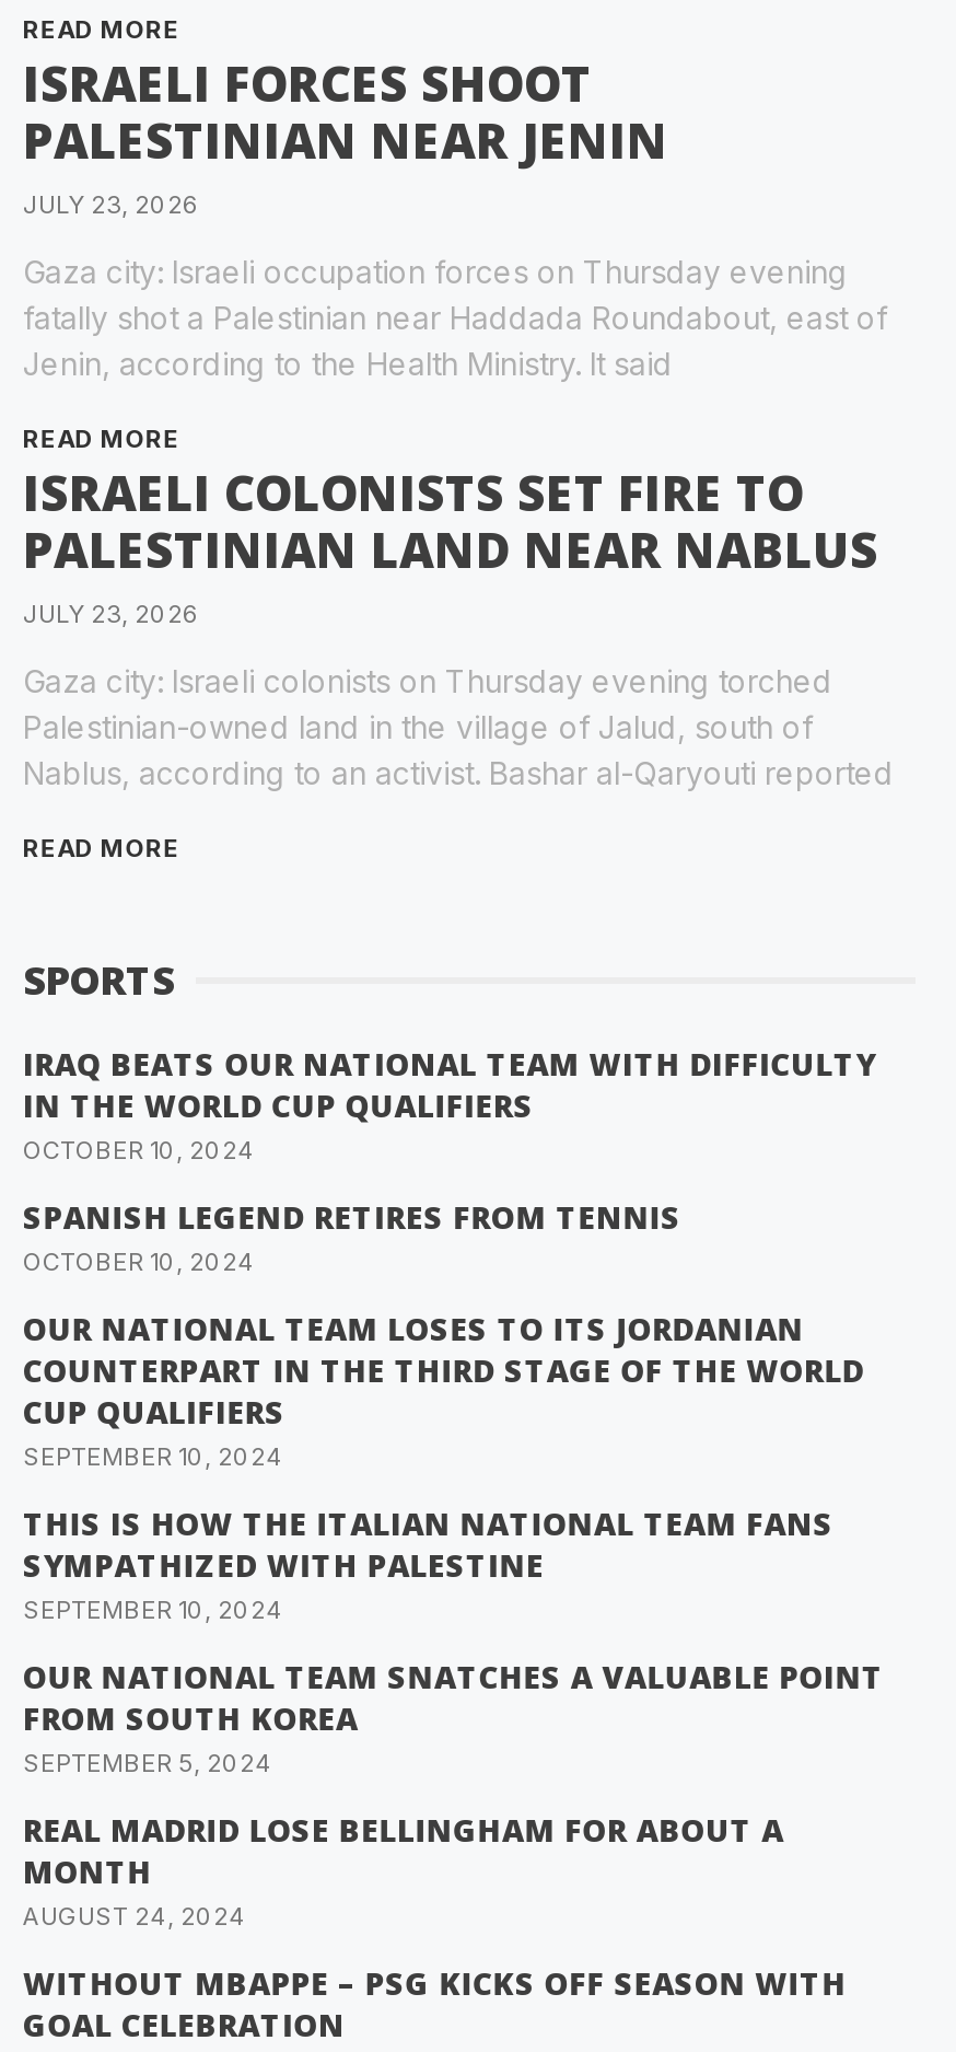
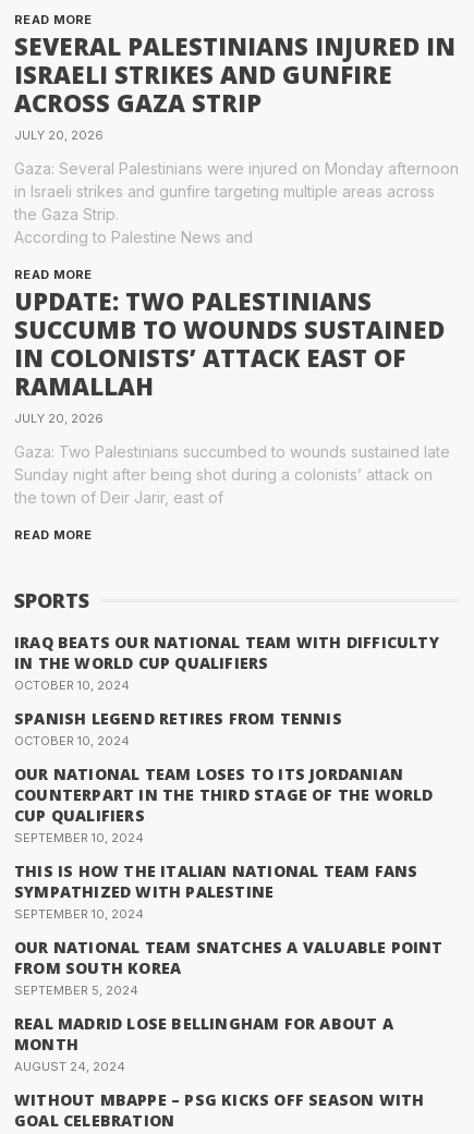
[23,50,668,221] ISRAELI FORCES SHOOT | PALESTINIAN NEAR JENIN | JULY 23, 2026 -> [14,30,455,143] SEVERAL PALESTINIANS INJURED IN | ISRAELI STRIKES AND GUNFIRE | ACROSS GAZA STRIP | JULY 20, 2026
[23,253,887,383] Gaza city: Israeli occupation forces on Thursday evening | fatally shot a Palestinian near Haddada Roundabout, east of | Jenin, according to the Health Ministry. It said -> [14,159,459,247] Gaza: Several Palestinians were injured on Monday afternoon | in Israeli strikes and gunfire targeting multiple areas across | the Gaza Strip. | According to Palestine News and
[23,459,878,630] ISRAELI COLONISTS SET FIRE TO | PALESTINIAN LAND NEAR NABLUS | JULY 23, 2026 -> [14,285,445,426] UPDATE: TWO PALESTINIANS | SUCCUMB TO WOUNDS SUSTAINED | IN COLONISTS’ ATTACK EAST OF | RAMALLAH | JULY 20, 2026
[23,663,894,792] Gaza city: Israeli colonists on Thursday evening torched | Palestinian-owned land in the village of Jalud, south of | Nablus, according to an activist. Bashar al-Qaryouti reported -> [14,443,450,507] Gaza: Two Palestinians succumbed to wounds sustained late | Sunday night after being shot during a colonists’ attack on | the town of Deir Jarir, east of

